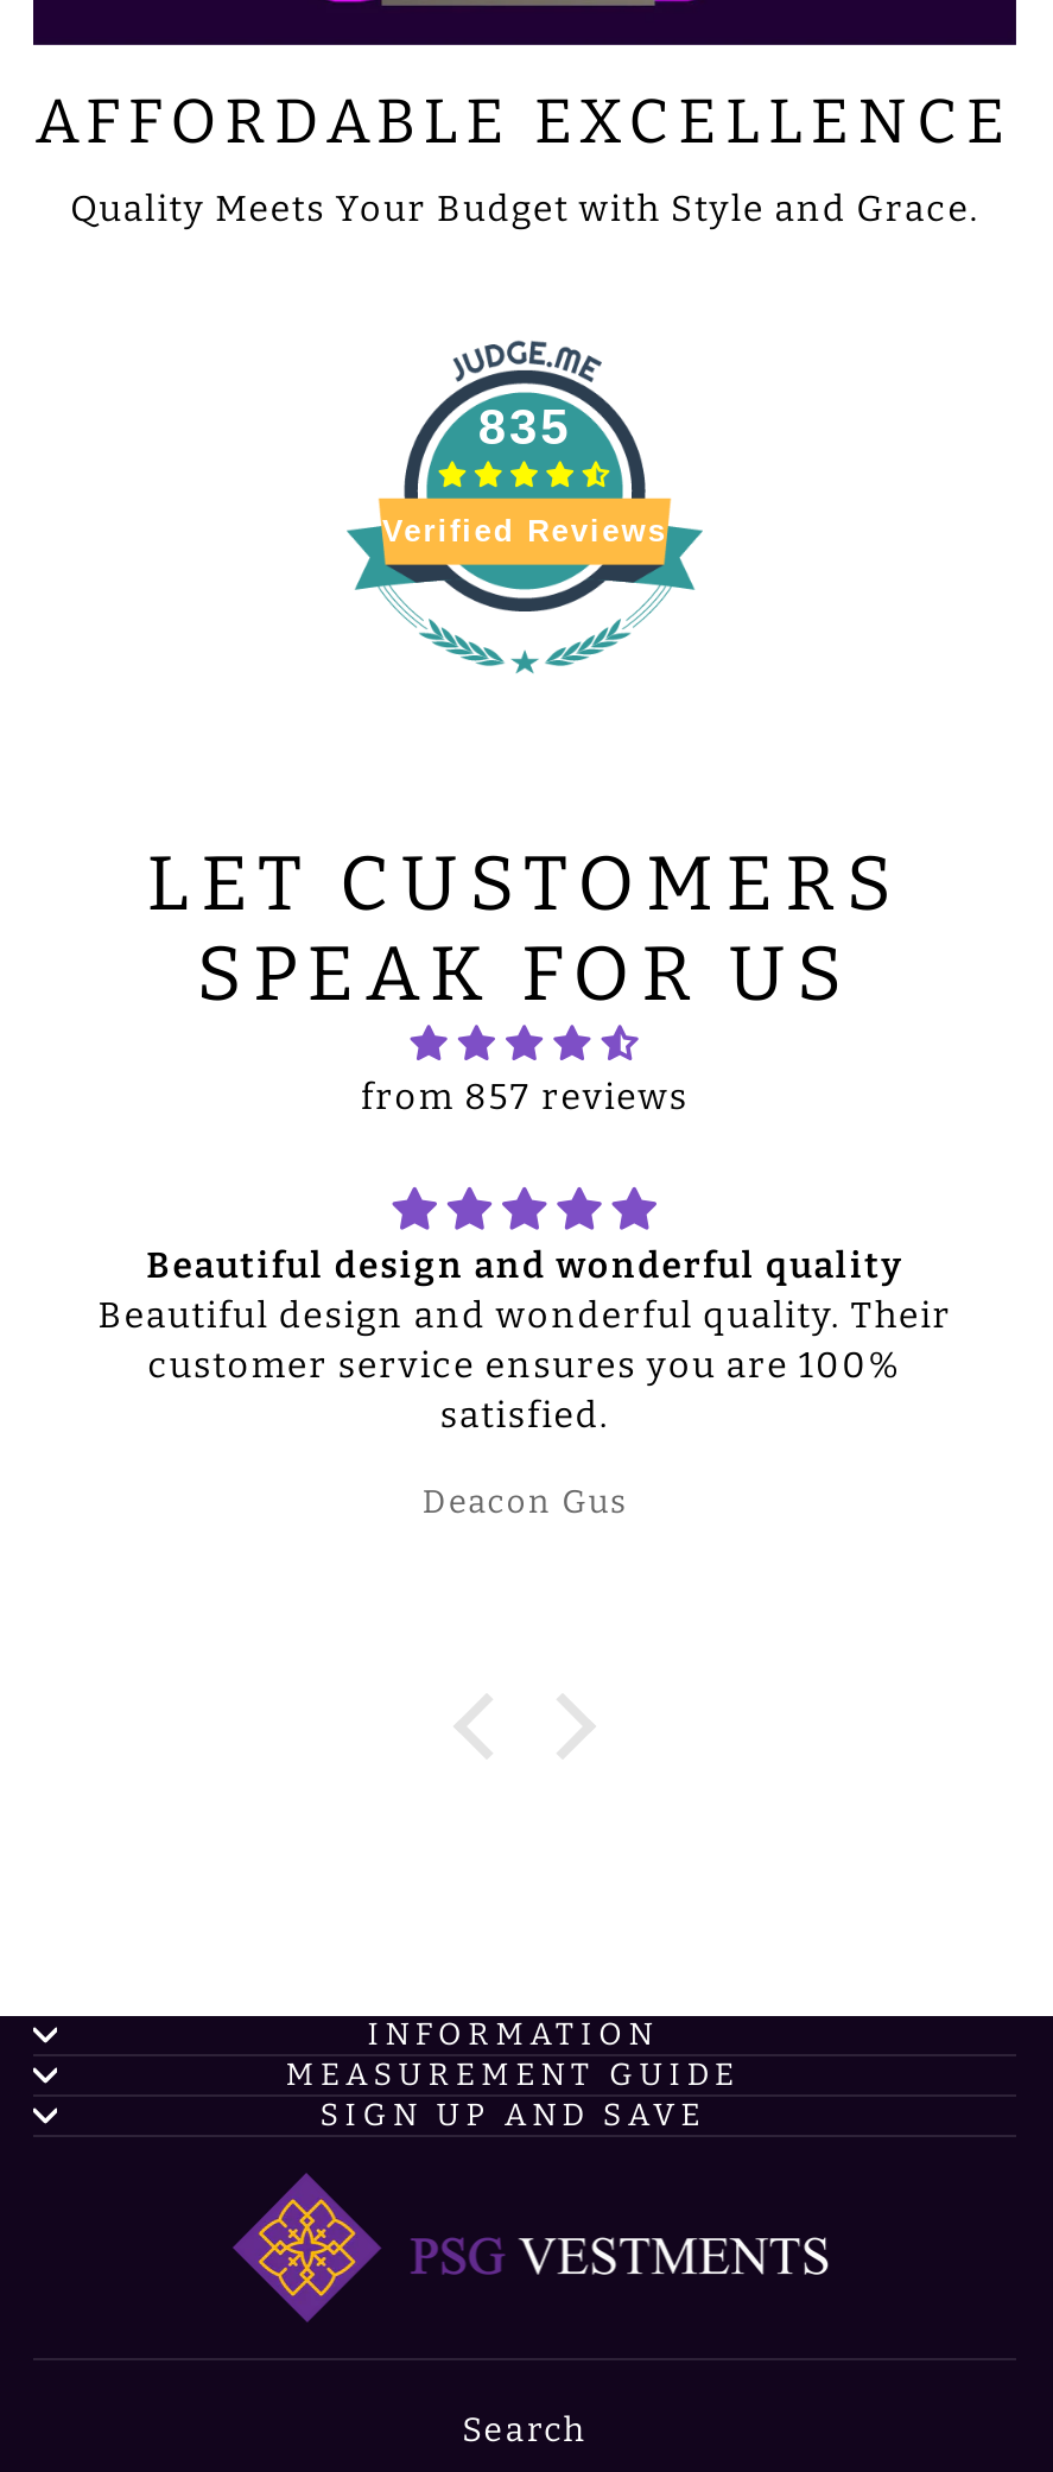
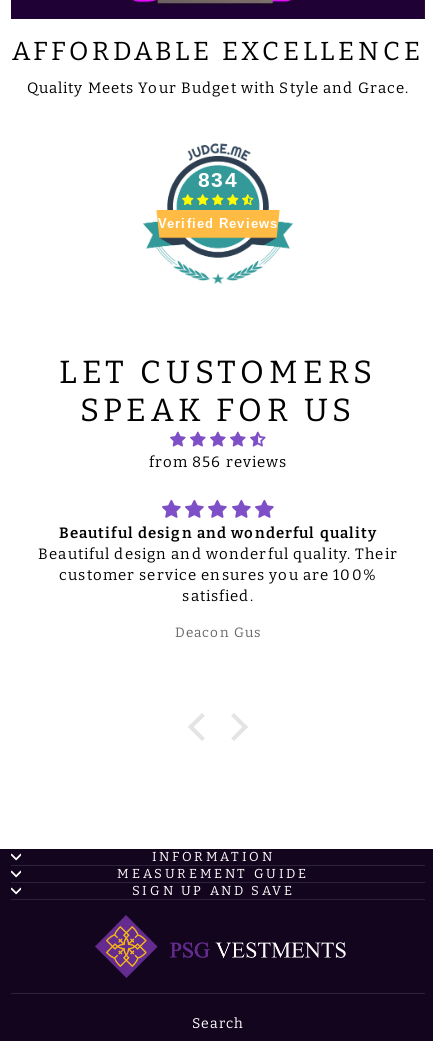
[478,399,571,454] 835 -> [198,168,238,191] 834
[361,1075,689,1118] from 857 reviews -> [148,453,287,471] from 856 reviews

